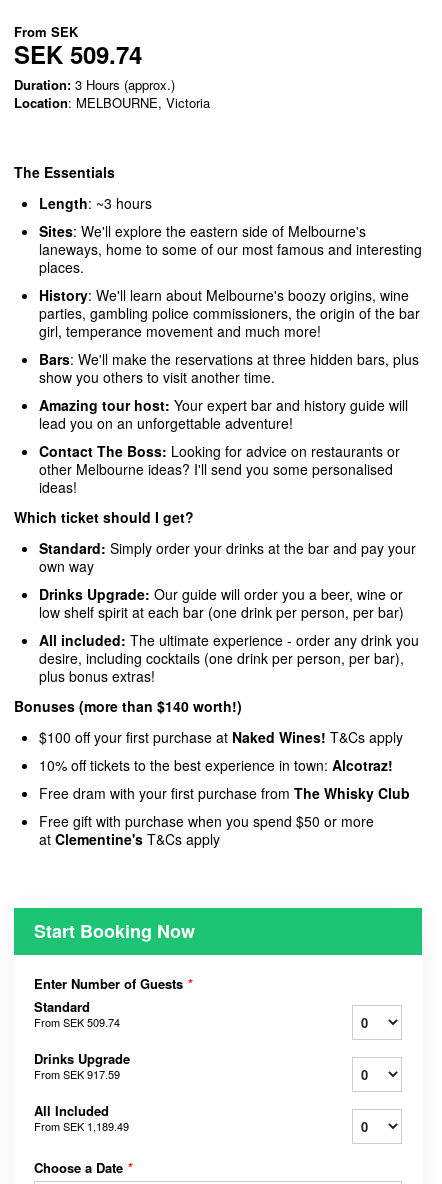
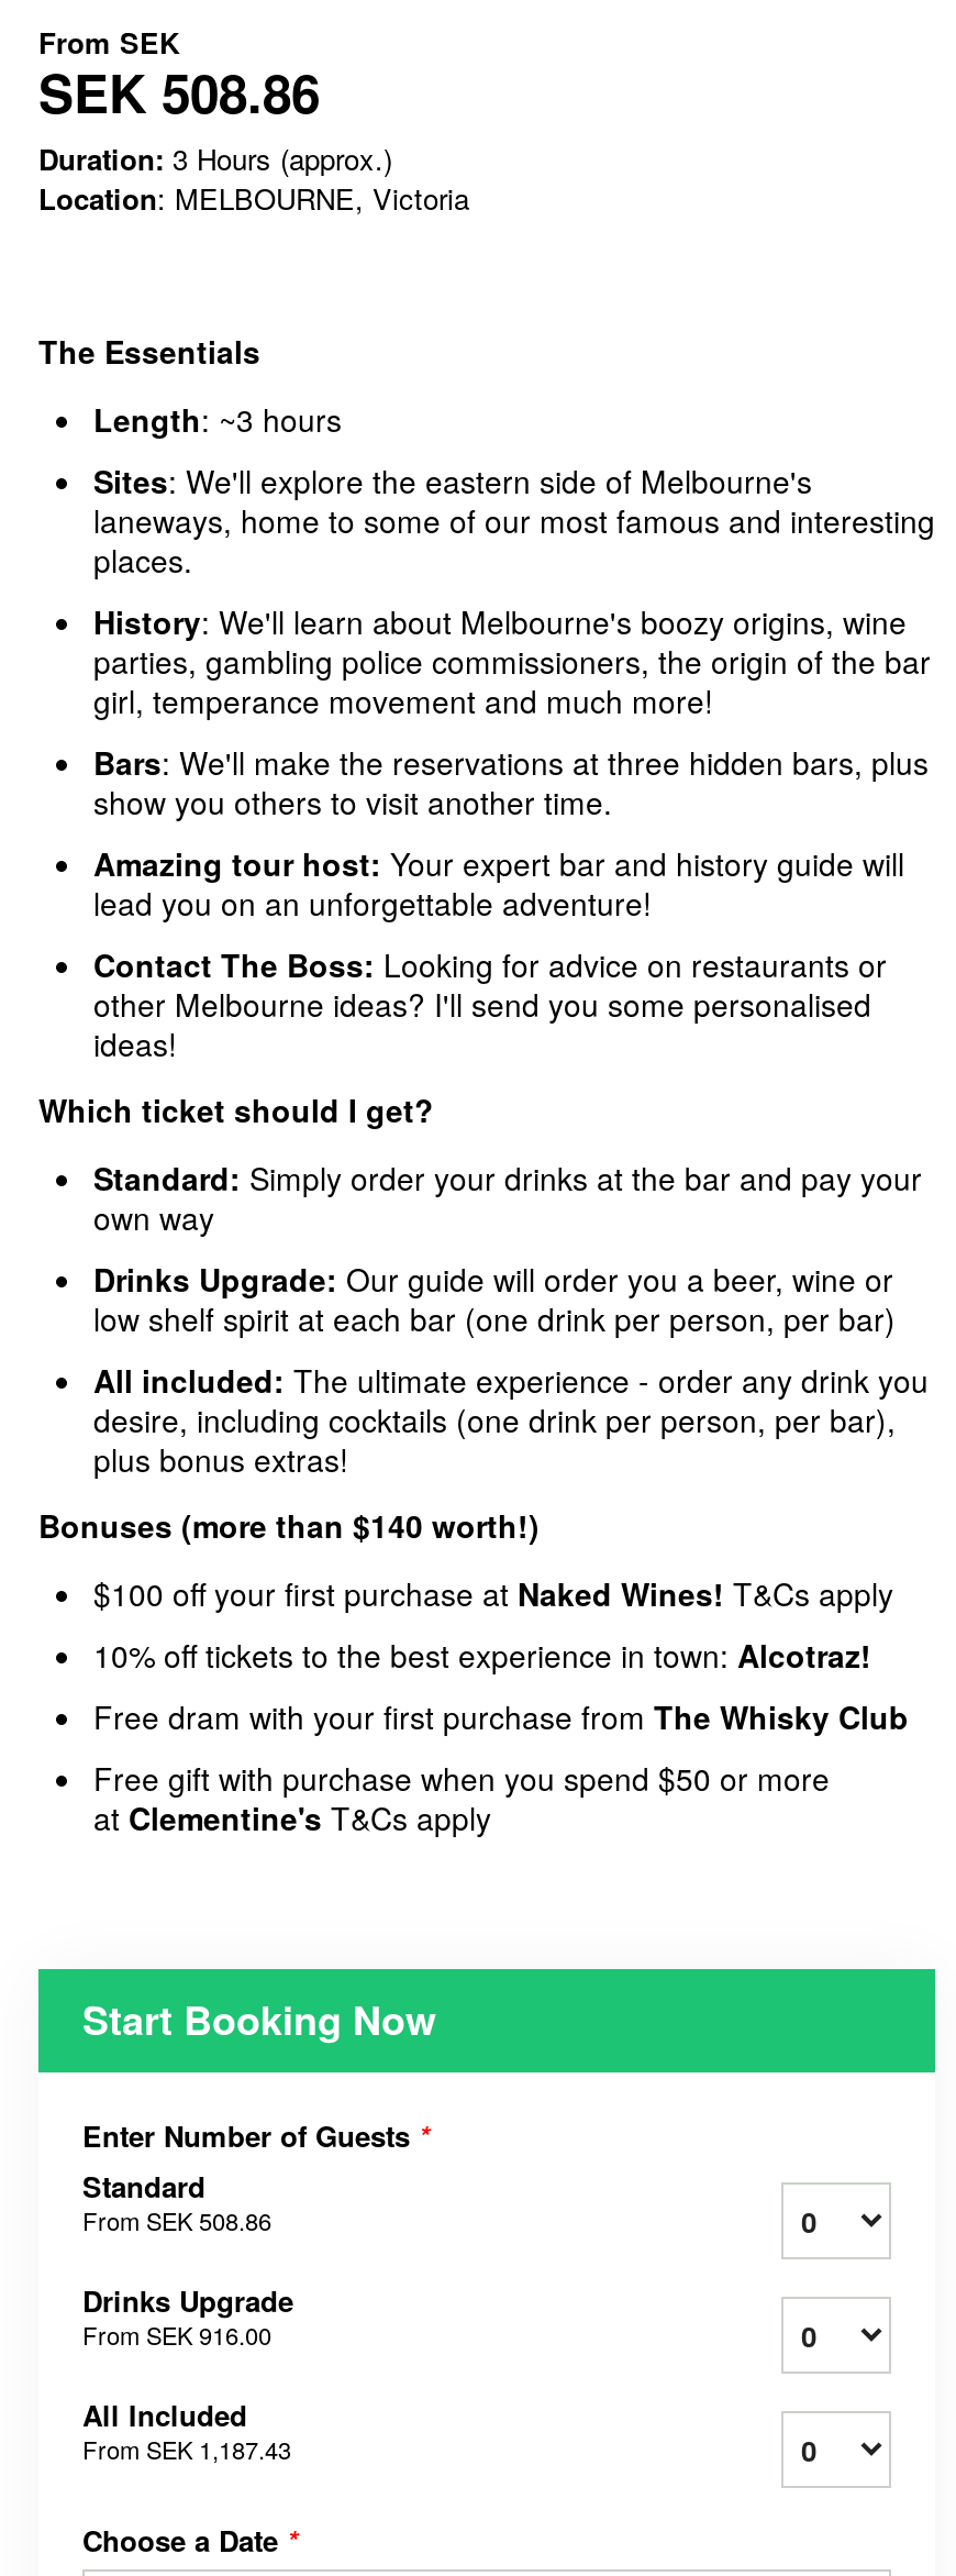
[14,37,142,71] SEK 509.74 -> [38,54,320,128] SEK 508.86
[34,1014,120,1030] From SEK 509.74 -> [82,2202,271,2237] From SEK 508.86
[34,1066,120,1082] From SEK 917.59 -> [82,2316,271,2351] From SEK 916.00
[34,1118,129,1134] From SEK 1,189.49 -> [82,2431,291,2466] From SEK 1,187.43

